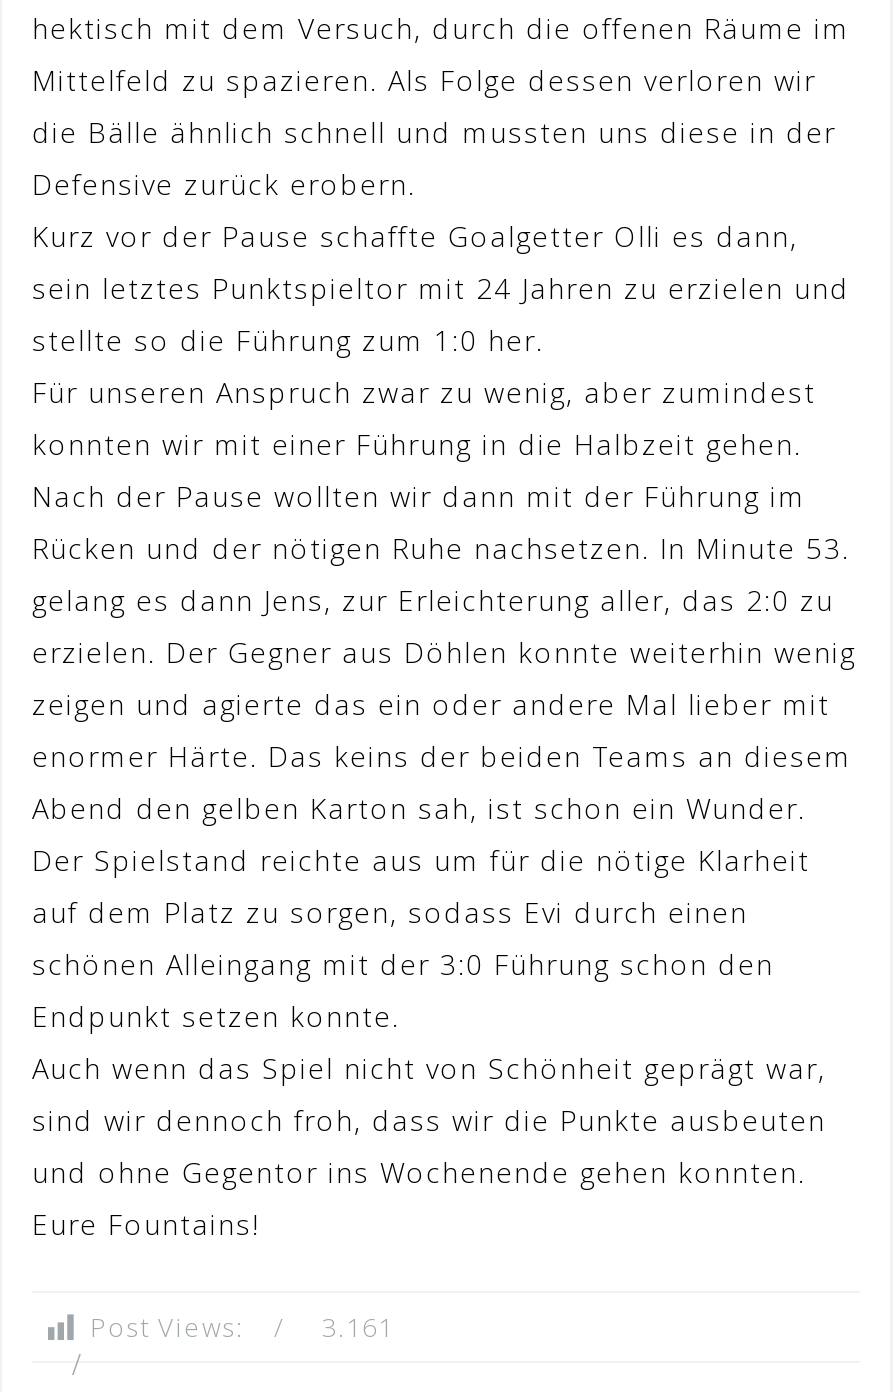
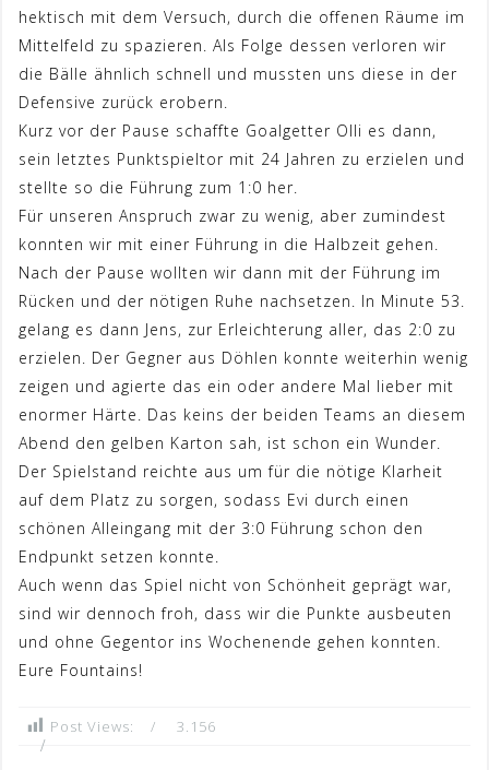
[322,1309,394,1345] 3.161 -> [177,716,216,736] 3.156

